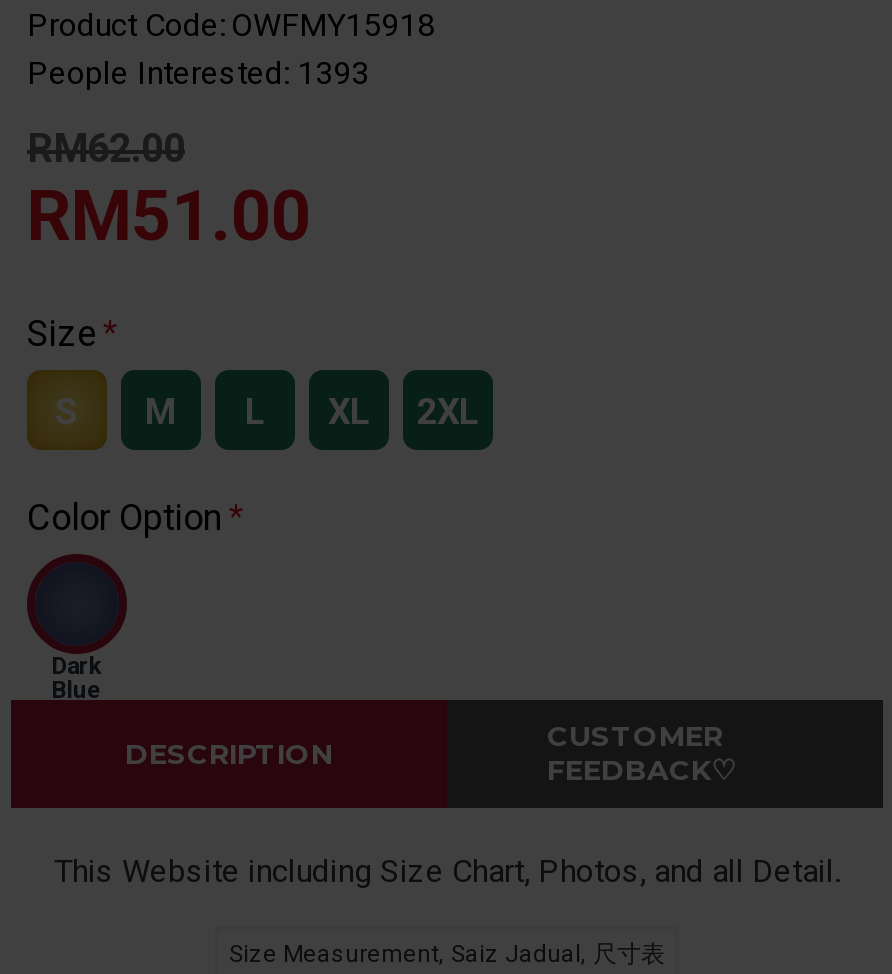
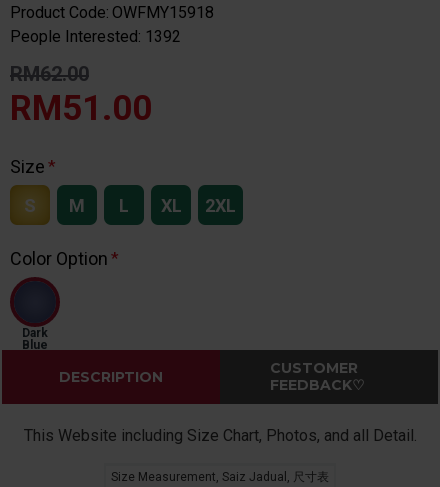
[27,55,369,93] People Interested: 1393 -> [10,27,181,46] People Interested: 1392

